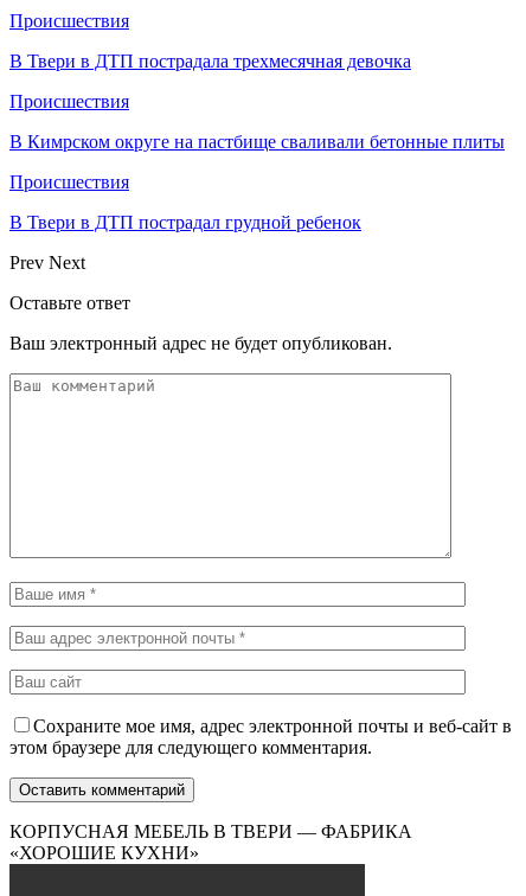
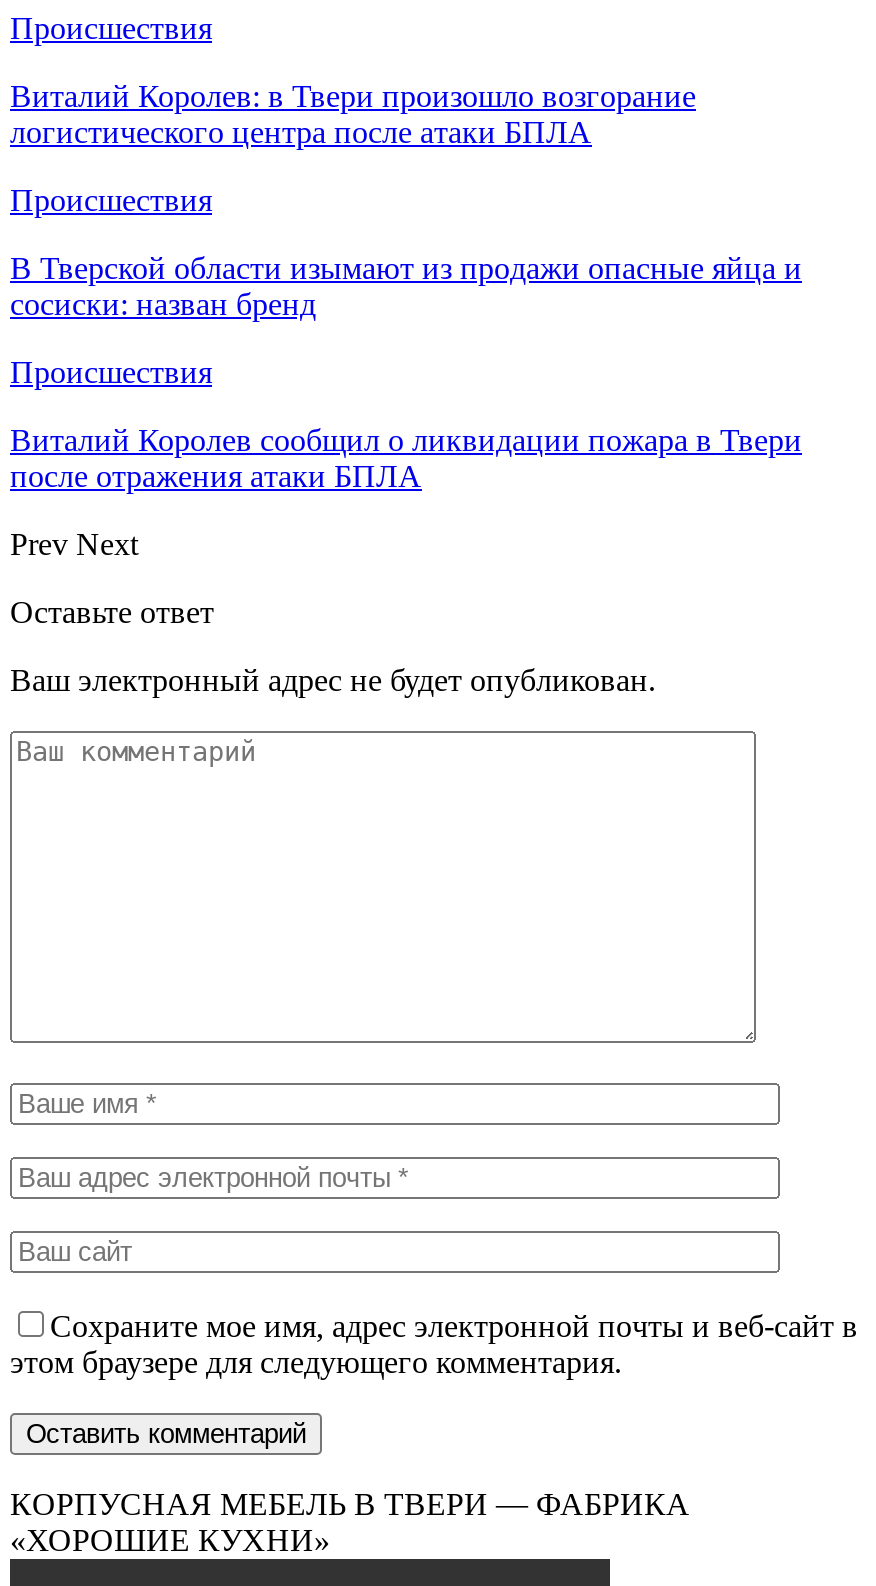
[9,51,411,71] В Твери в ДТП пострадала трехмесячная девочка -> [10,79,696,149] Виталий Королев: в Твери произошло возгорание | логистического центра после атаки БПЛА
[9,131,505,151] В Кимрском округе на пастбище сваливали бетонные плиты -> [10,251,802,321] В Тверской области изымают из продажи опасные яйца и | сосиски: назван бренд
[9,212,361,232] В Твери в ДТП пострадал грудной ребенок -> [10,423,802,493] Виталий Королев сообщил о ликвидации пожара в Твери | после отражения атаки БПЛА

